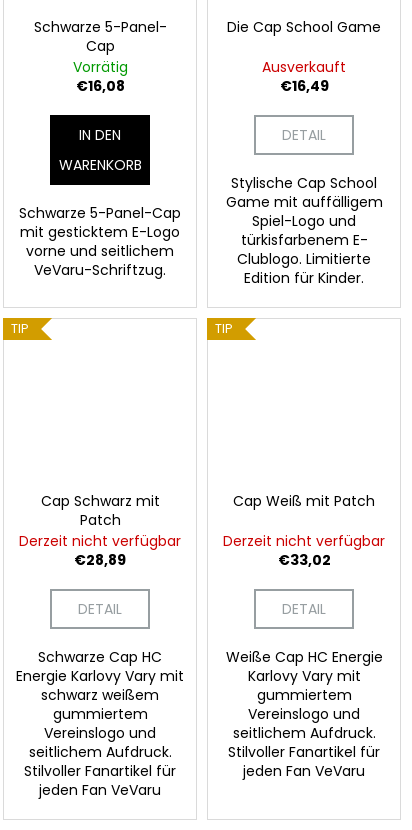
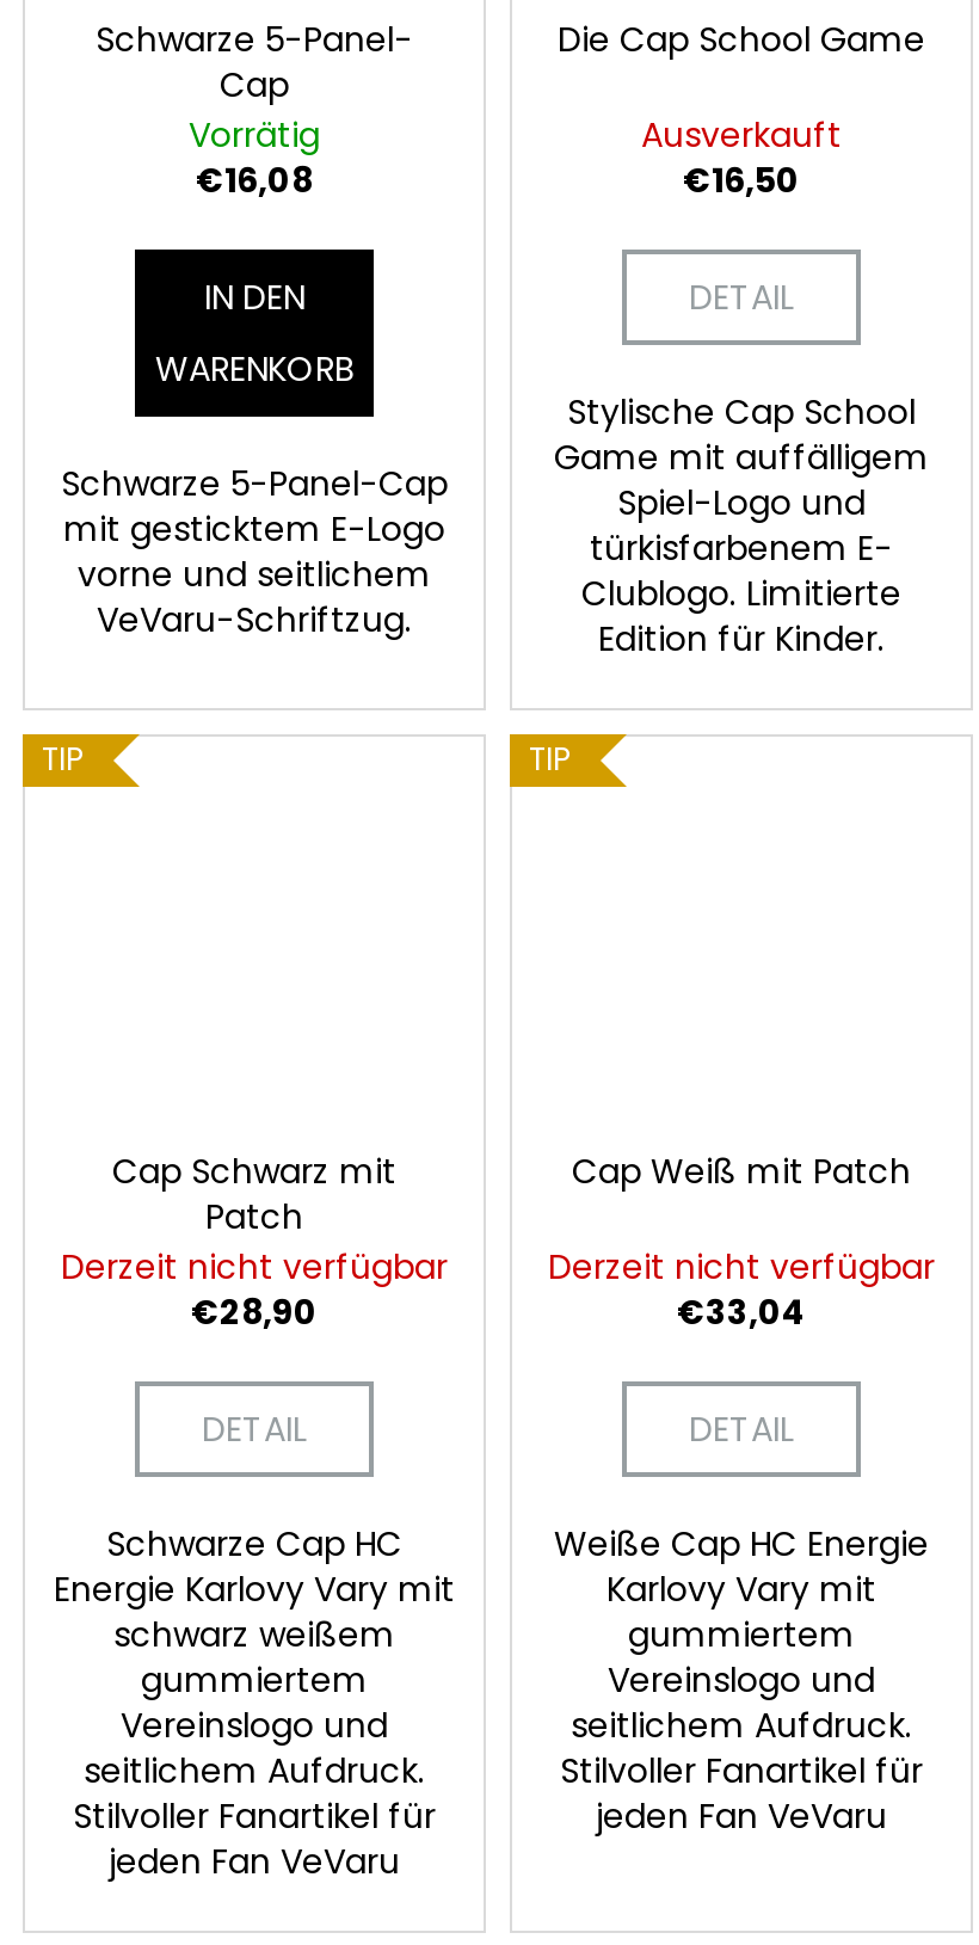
[279,76,328,96] €16,49 -> [683,157,800,204] €16,50
[74,550,126,570] €28,89 -> [191,1289,318,1337] €28,90
[277,550,330,570] €33,02 -> [677,1289,806,1337] €33,04

